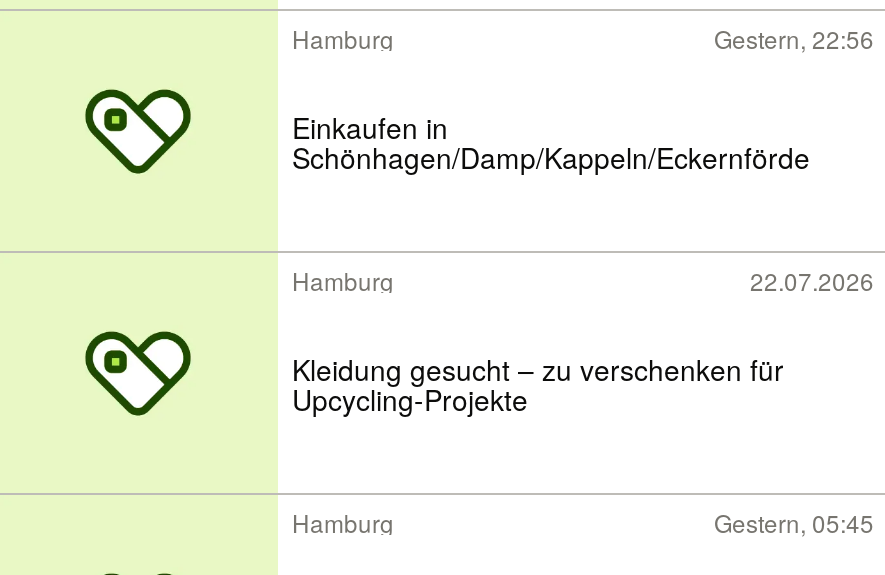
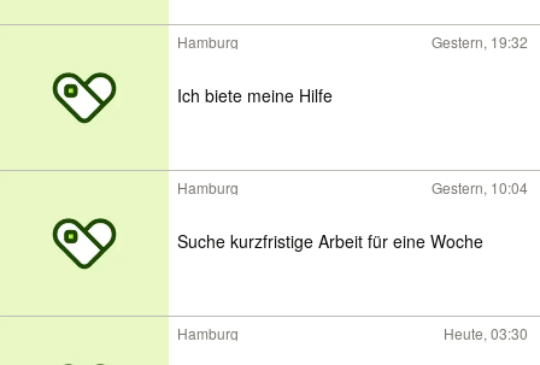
[714,21,874,55] Gestern, 22:56 -> [432,31,528,52] Gestern, 19:32
[292,107,810,177] Einkaufen in | Schönhagen/Damp/Kappeln/Eckernförde -> [177,83,333,107] Ich biete meine Hilfe
[750,263,874,297] 22.07.2026 -> [432,177,528,198] Gestern, 10:04
[292,349,784,419] Kleidung gesucht – zu verschenken für | Upcycling-Projekte -> [177,229,483,253] Suche kurzfristige Arbeit für eine Woche
[714,505,874,539] Gestern, 05:45 -> [444,323,528,343] Heute, 03:30

